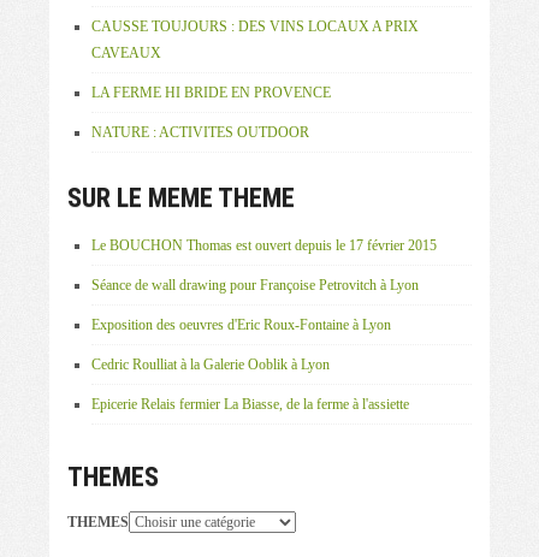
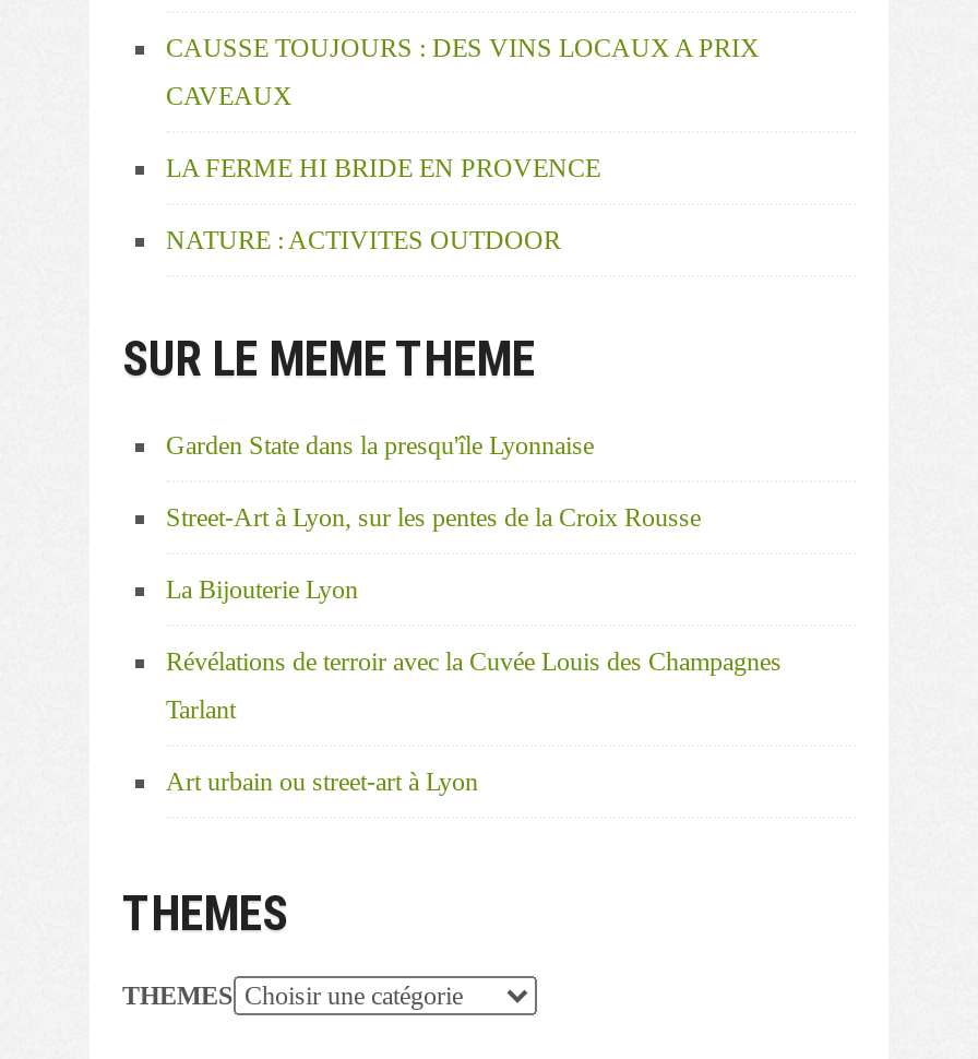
[91,237,437,412] Le BOUCHON Thomas est ouvert depuis le 17 février 2015 | Séance de wall drawing pour Françoise Petrovitch à Lyon | Exposition des oeuvres d'Eric Roux-Fontaine à Lyon | Cedric Roulliat à la Galerie Ooblik à Lyon | Epicerie Relais fermier La Biasse, de la ferme à l'assiette -> [166,430,782,797] Garden State dans la presqu'île Lyonnaise | Street-Art à Lyon, sur les pentes de la Croix Rousse | La Bijouterie Lyon | Révélations de terroir avec la Cuvée Louis des Champagnes | Tarlant | Art urbain ou street-art à Lyon

